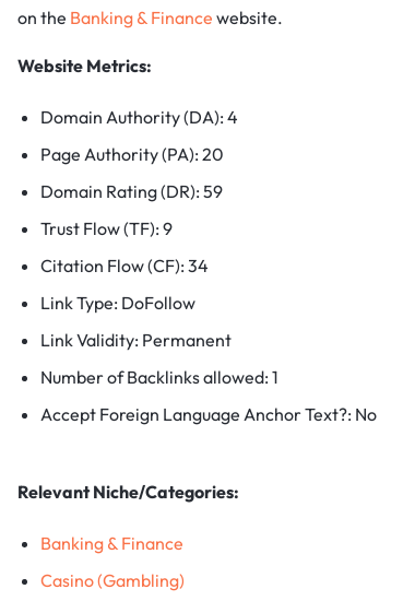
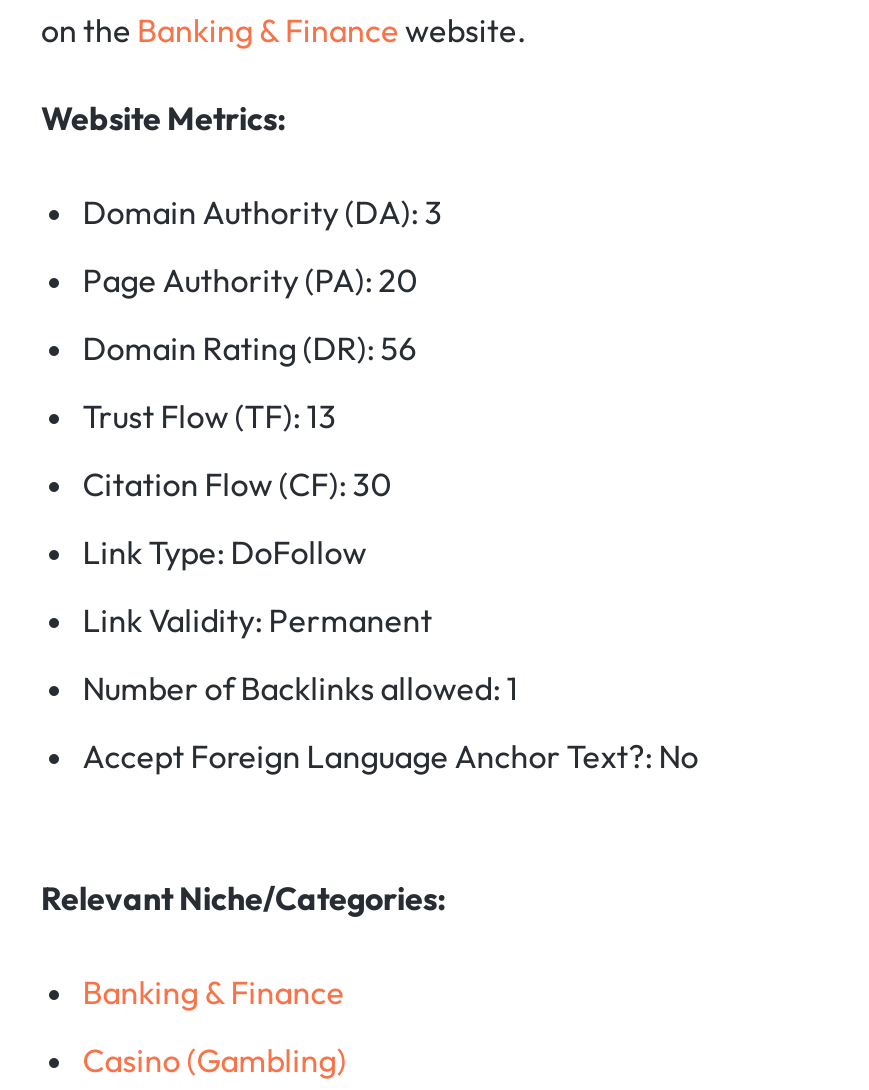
[40,106,238,128] Domain Authority (DA): 4 -> [83,192,443,232] Domain Authority (DA): 3
[40,181,223,202] Domain Rating (DR): 59 -> [83,328,417,368] Domain Rating (DR): 56
[40,218,172,240] Trust Flow (TF): 9 -> [83,396,337,436] Trust Flow (TF): 13
[40,255,208,277] Citation Flow (CF): 34 -> [83,464,393,504] Citation Flow (CF): 30

